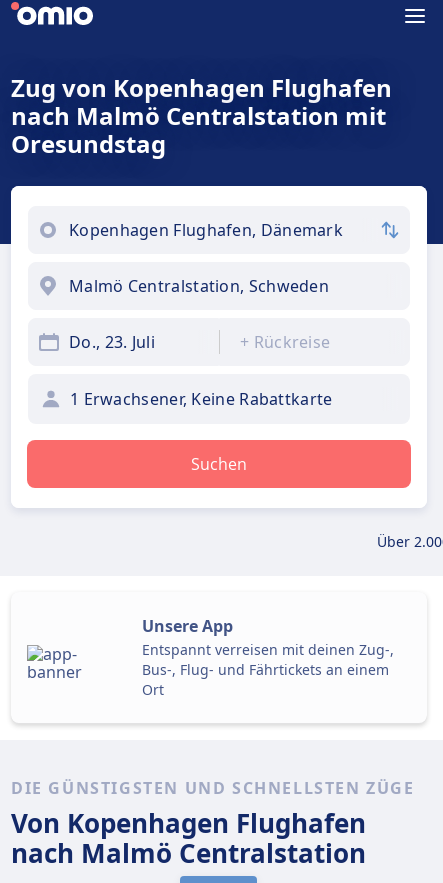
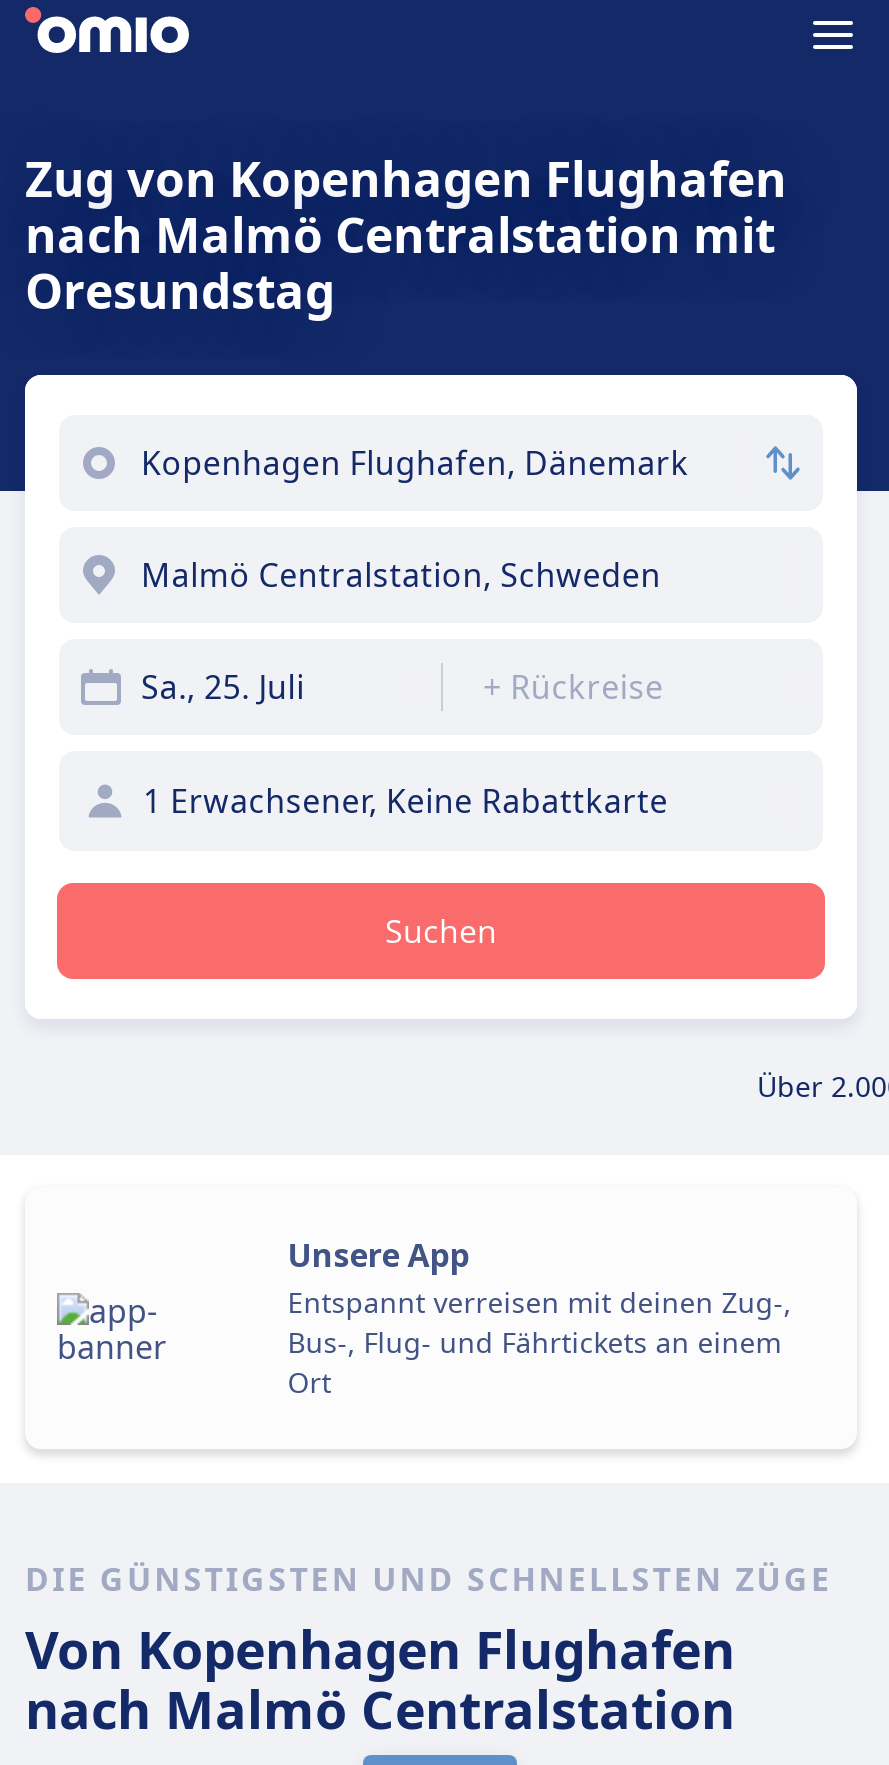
[69,331,155,353] Do., 23. Juli -> [141,665,305,709] Sa., 25. Juli

